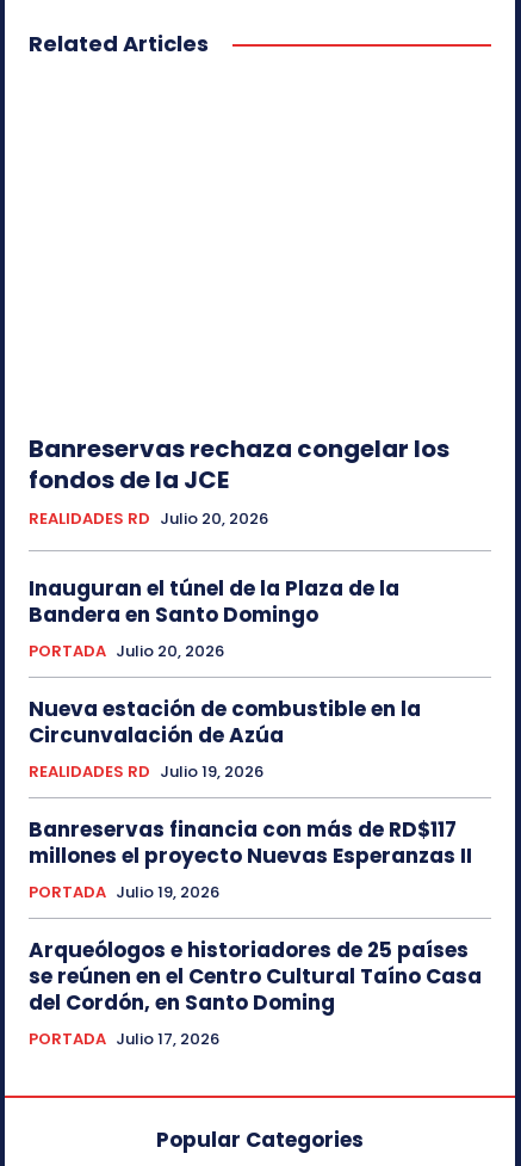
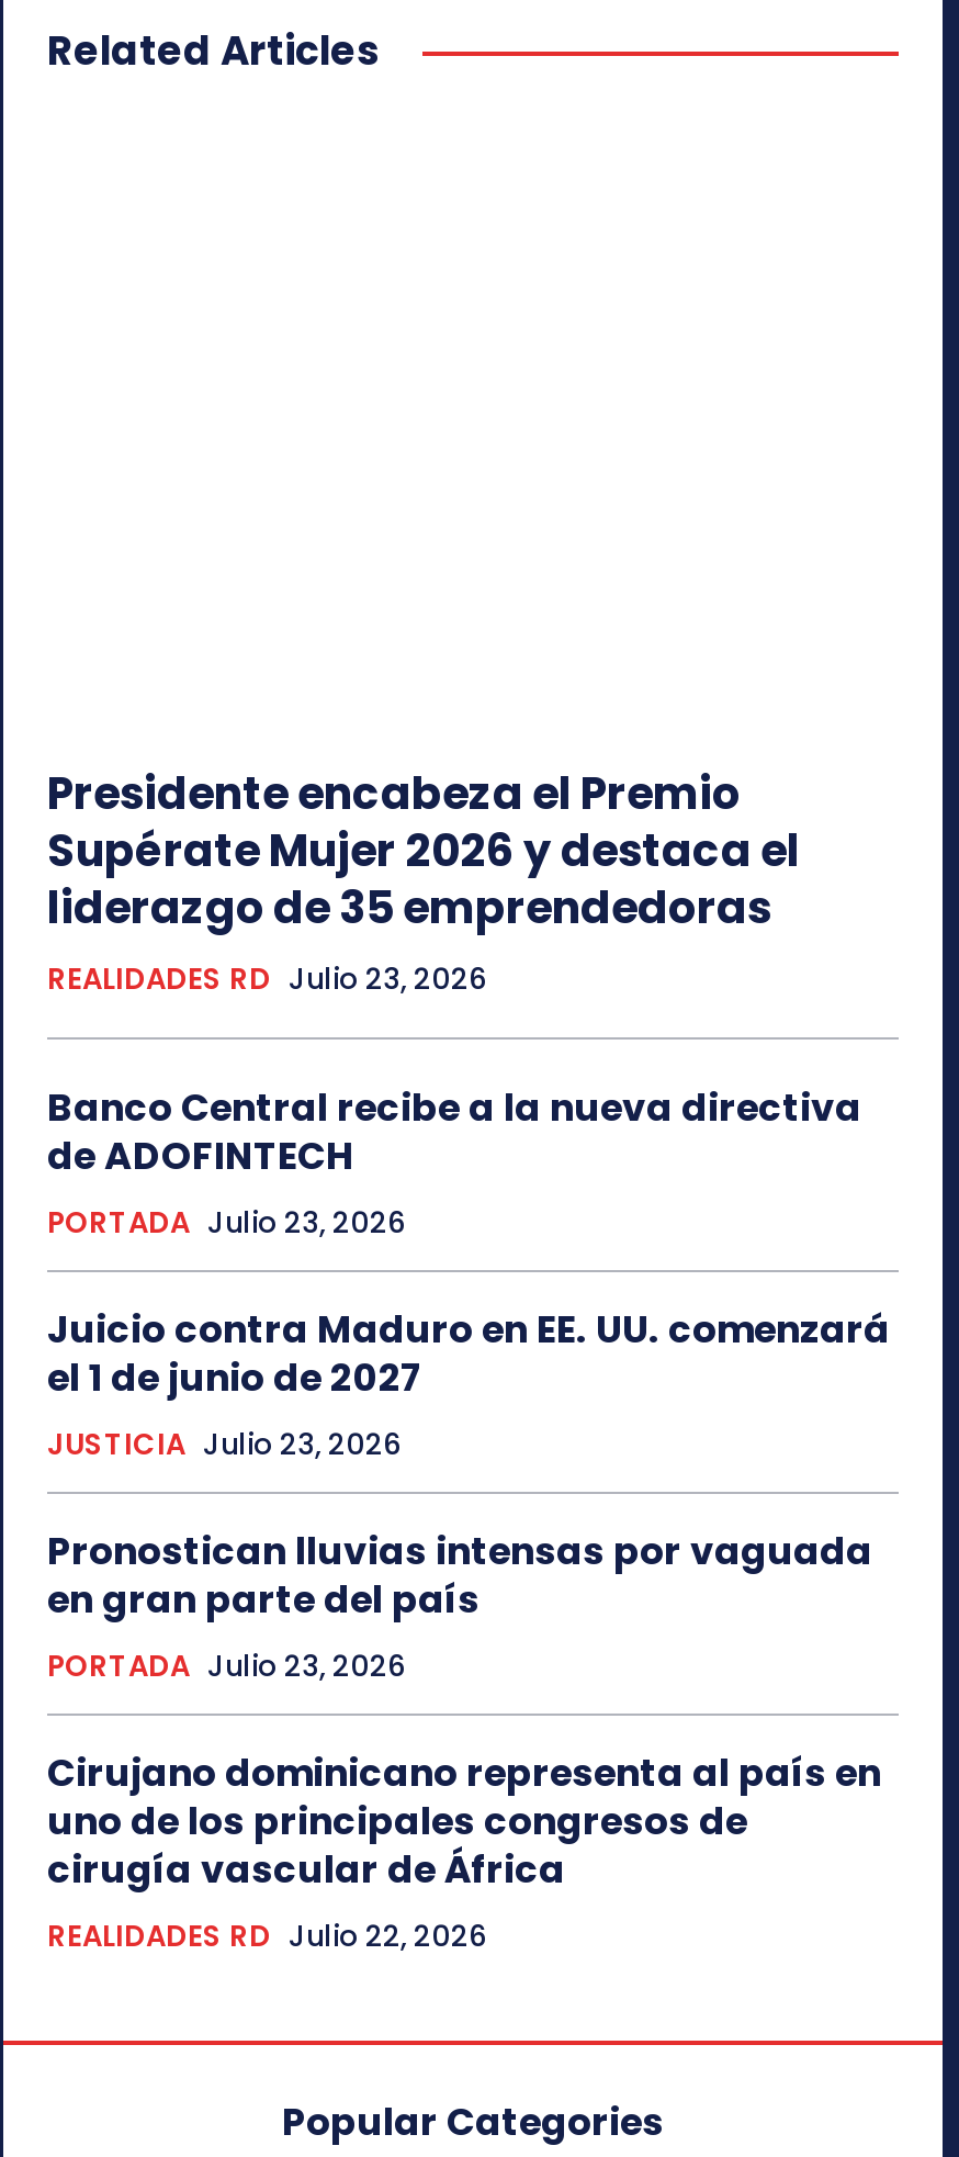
[29,432,449,530] Banreservas rechaza congelar los | fondos de la JCE | REALIDADES RD Julio 20, 2026 -> [47,763,800,1000] Presidente encabeza el Premio | Supérate Mujer 2026 y destaca el | liderazgo de 35 emprendedoras | REALIDADES RD Julio 23, 2026
[29,574,399,662] Inauguran el túnel de la Plaza de la | Bandera en Santo Domingo | PORTADA Julio 20, 2026 -> [47,1081,861,1244] Banco Central recibe a la nueva directiva | de ADOFINTECH | PORTADA Julio 23, 2026
[29,695,421,783] Nueva estación de combustible en la | Circunvalación de Azúa | REALIDADES RD Julio 19, 2026 -> [47,1303,890,1465] Juicio contra Maduro en EE. UU. comenzará | el 1 de junio de 2027 | JUSTICIA Julio 23, 2026
[29,815,472,903] Banreservas financia con más de RD$117 | millones el proyecto Nuevas Esperanzas II | PORTADA Julio 19, 2026 -> [47,1525,872,1687] Pronostican lluvias intensas por vaguada | en gran parte del país | PORTADA Julio 23, 2026
[29,936,482,1050] Arqueólogos e historiadores de 25 países | se reúnen en el Centro Cultural Taíno Casa | del Cordón, en Santo Doming | PORTADA Julio 17, 2026 -> [47,1746,881,1957] Cirujano dominicano representa al país en | uno de los principales congresos de | cirugía vascular de África | REALIDADES RD Julio 22, 2026

